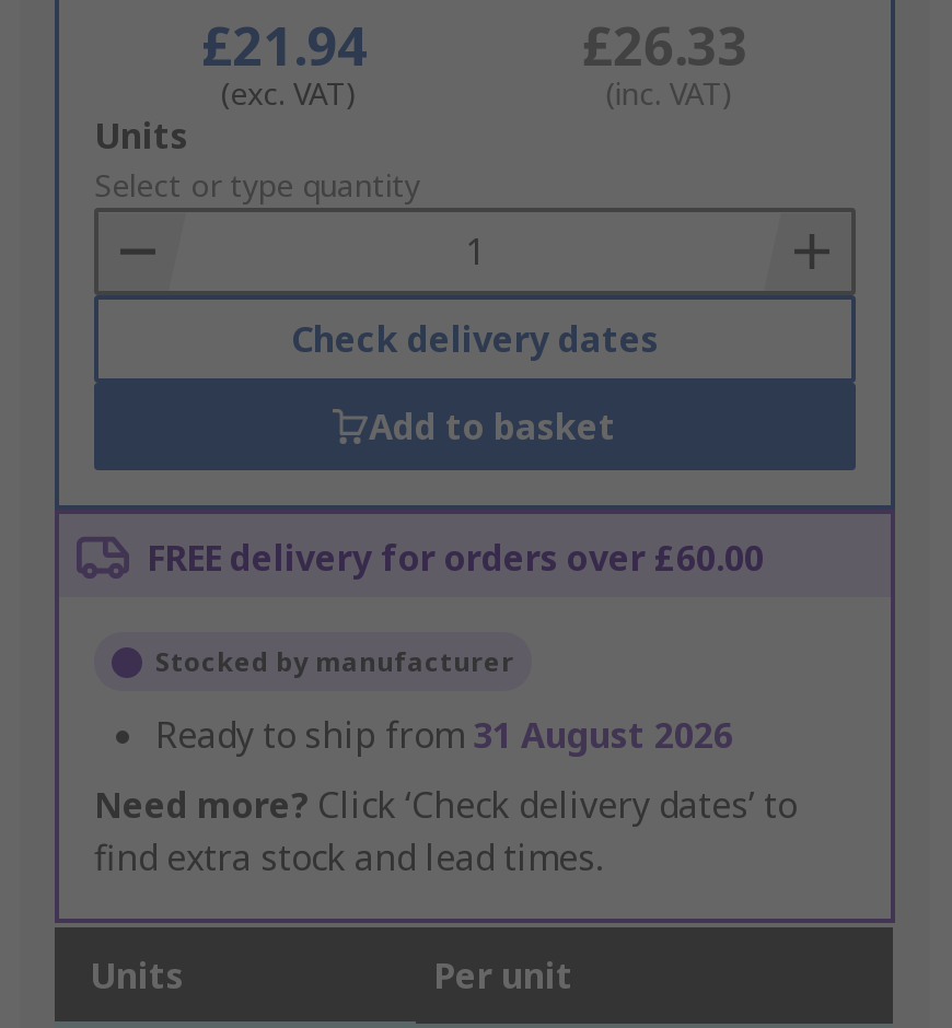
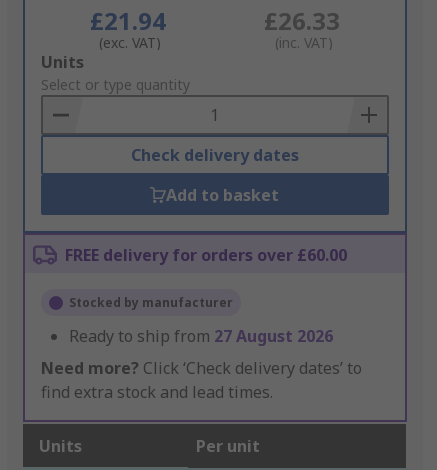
[155,712,733,760] Ready to ship from 31 August 2026 -> [69,325,333,347] Ready to ship from 27 August 2026

